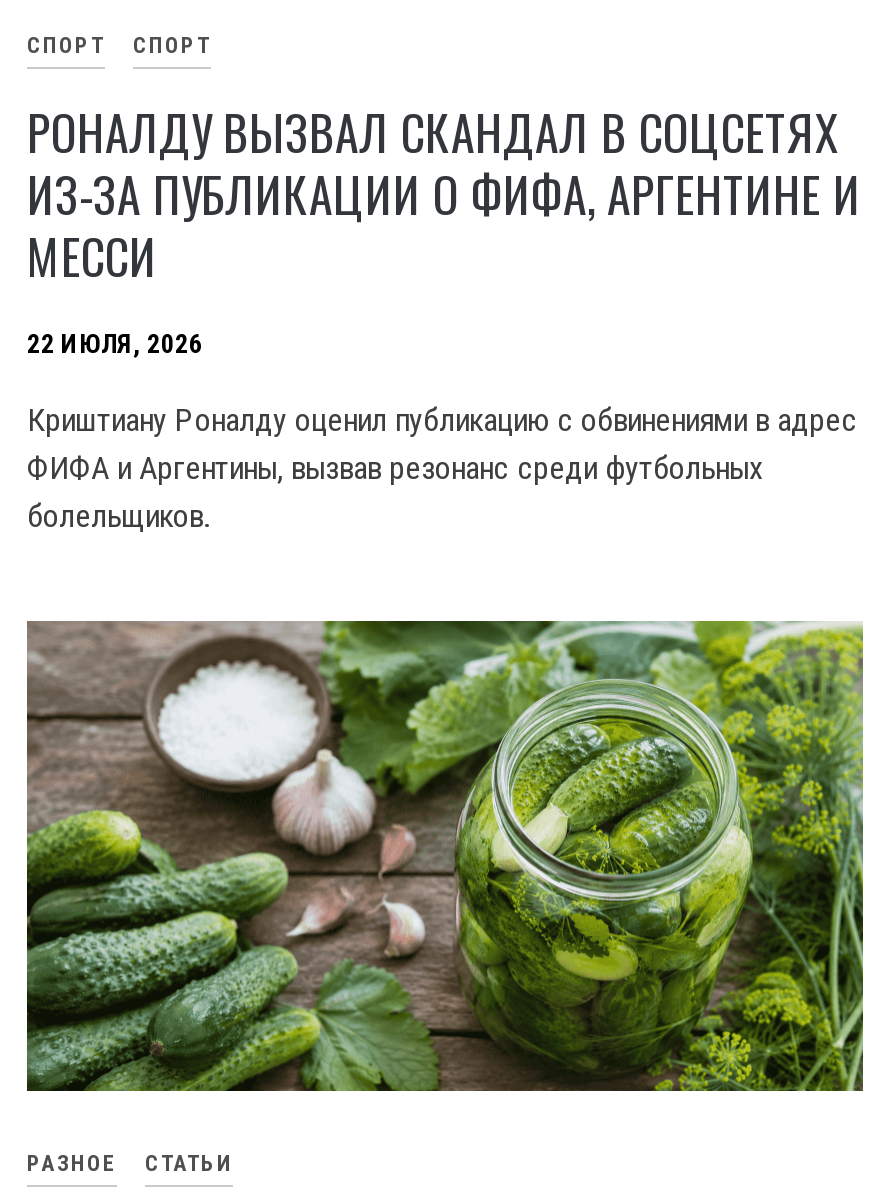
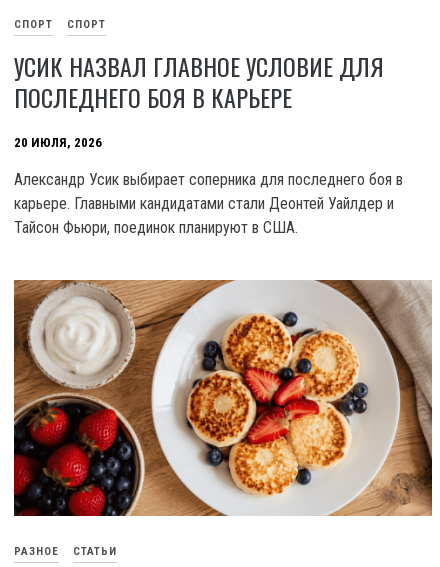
[27,96,861,292] РОНАЛДУ ВЫЗВАЛ СКАНДАЛ В СОЦСЕТЯХ | ИЗ-ЗА ПУБЛИКАЦИИ О ФИФА, АРГЕНТИНЕ И | МЕССИ -> [14,48,384,115] УСИК НАЗВАЛ ГЛАВНОЕ УСЛОВИЕ ДЛЯ | ПОСЛЕДНЕГО БОЯ В КАРЬЕРЕ
[27,330,203,360] 22 ИЮЛЯ, 2026 -> [14,135,102,150] 20 ИЮЛЯ, 2026
[27,402,857,536] Криштиану Роналду оценил публикацию с обвинениями в адрес | ФИФА и Аргентины, вызвав резонанс среди футбольных | болельщиков. -> [14,170,403,237] Александр Усик выбирает соперника для последнего боя в | карьере. Главными кандидатами стали Деонтей Уайлдер и | Тайсон Фьюри, поединок планируют в США.
[25,619,865,1093] [image] -> [13,279,432,517] [image]

